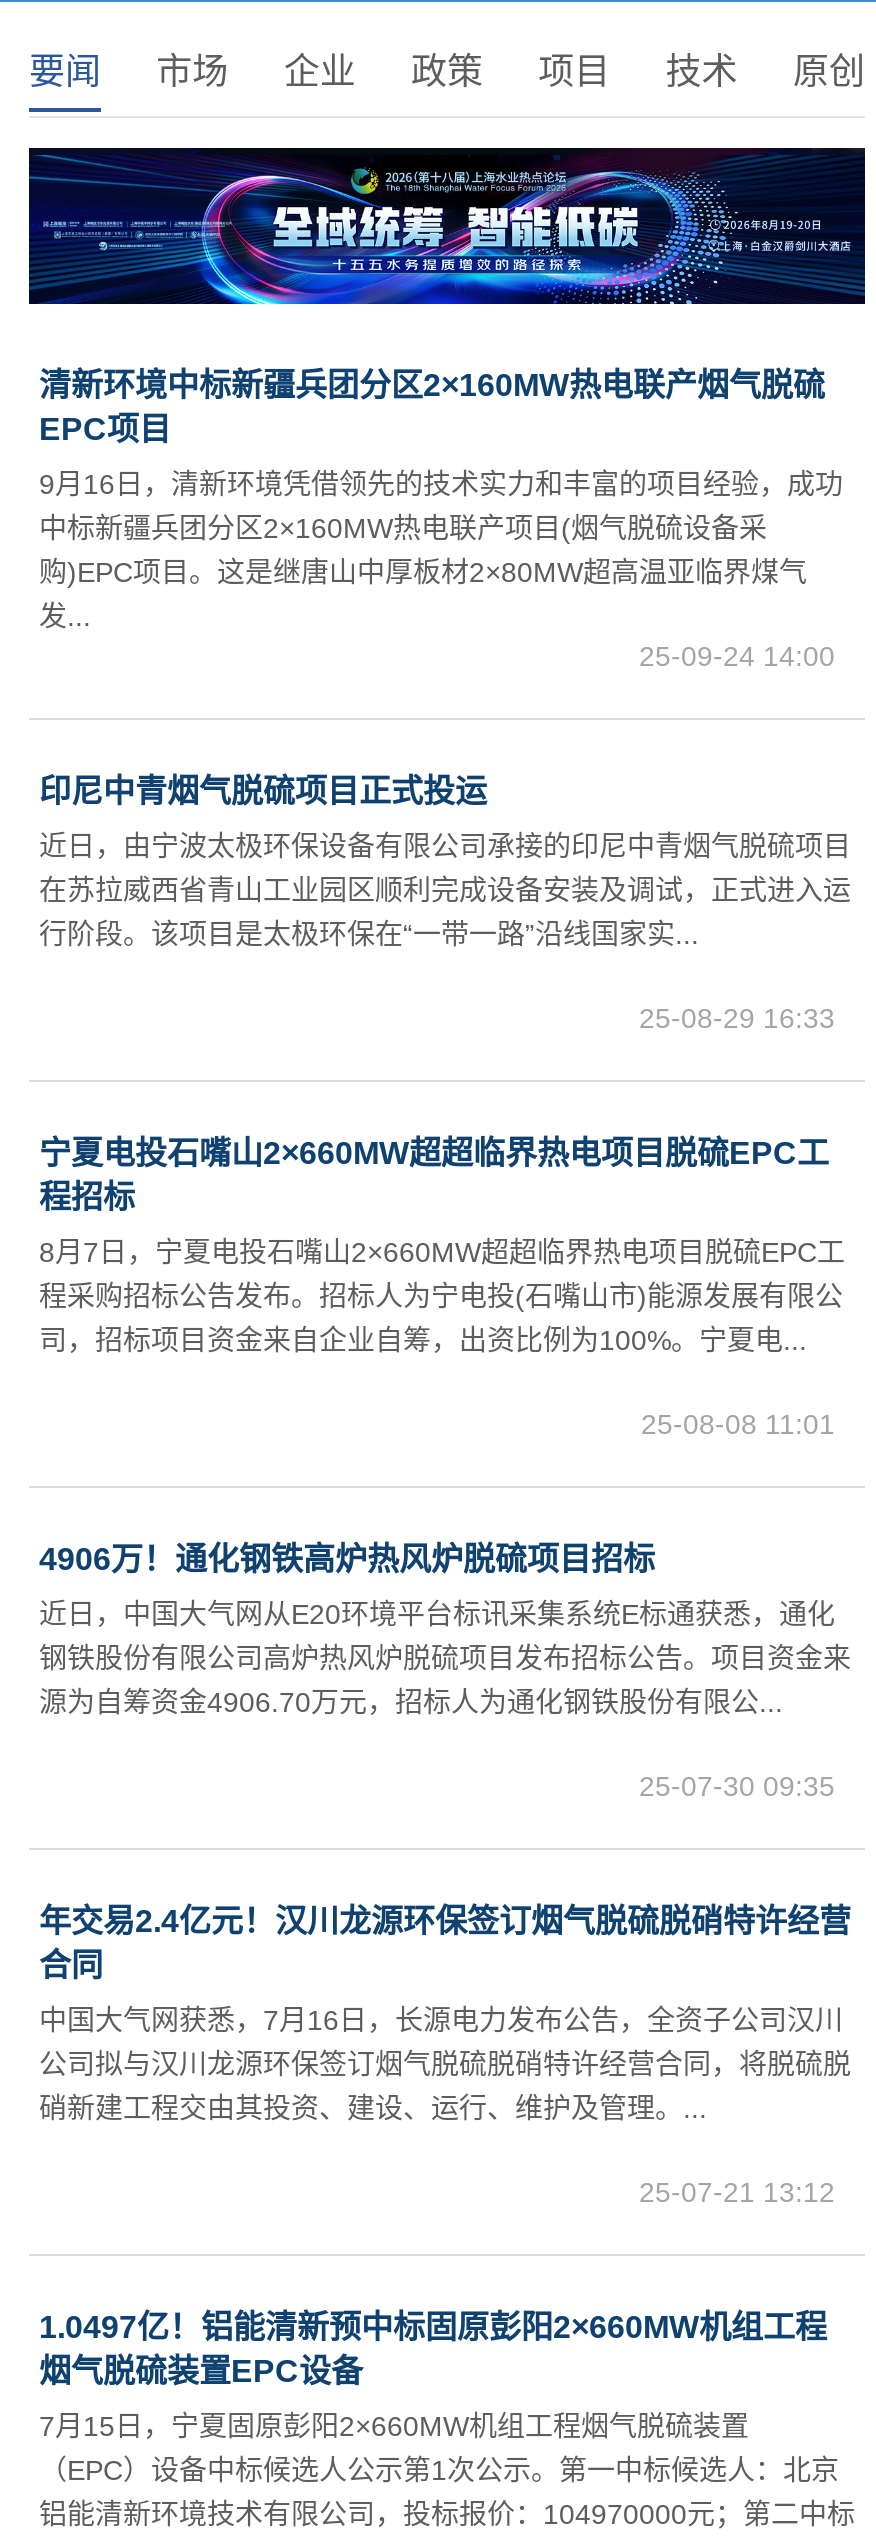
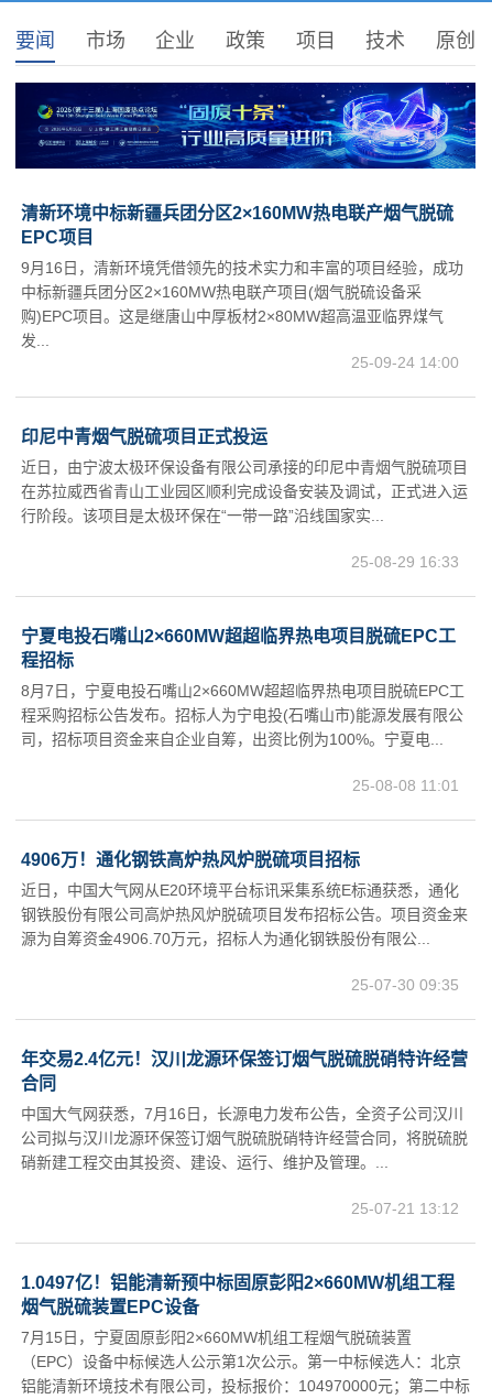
[29,148,867,306] [image] -> [18,83,477,170] [image]

